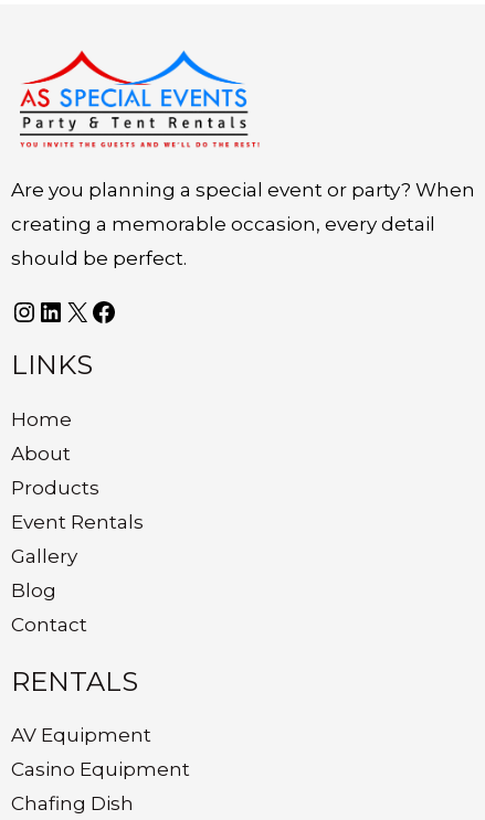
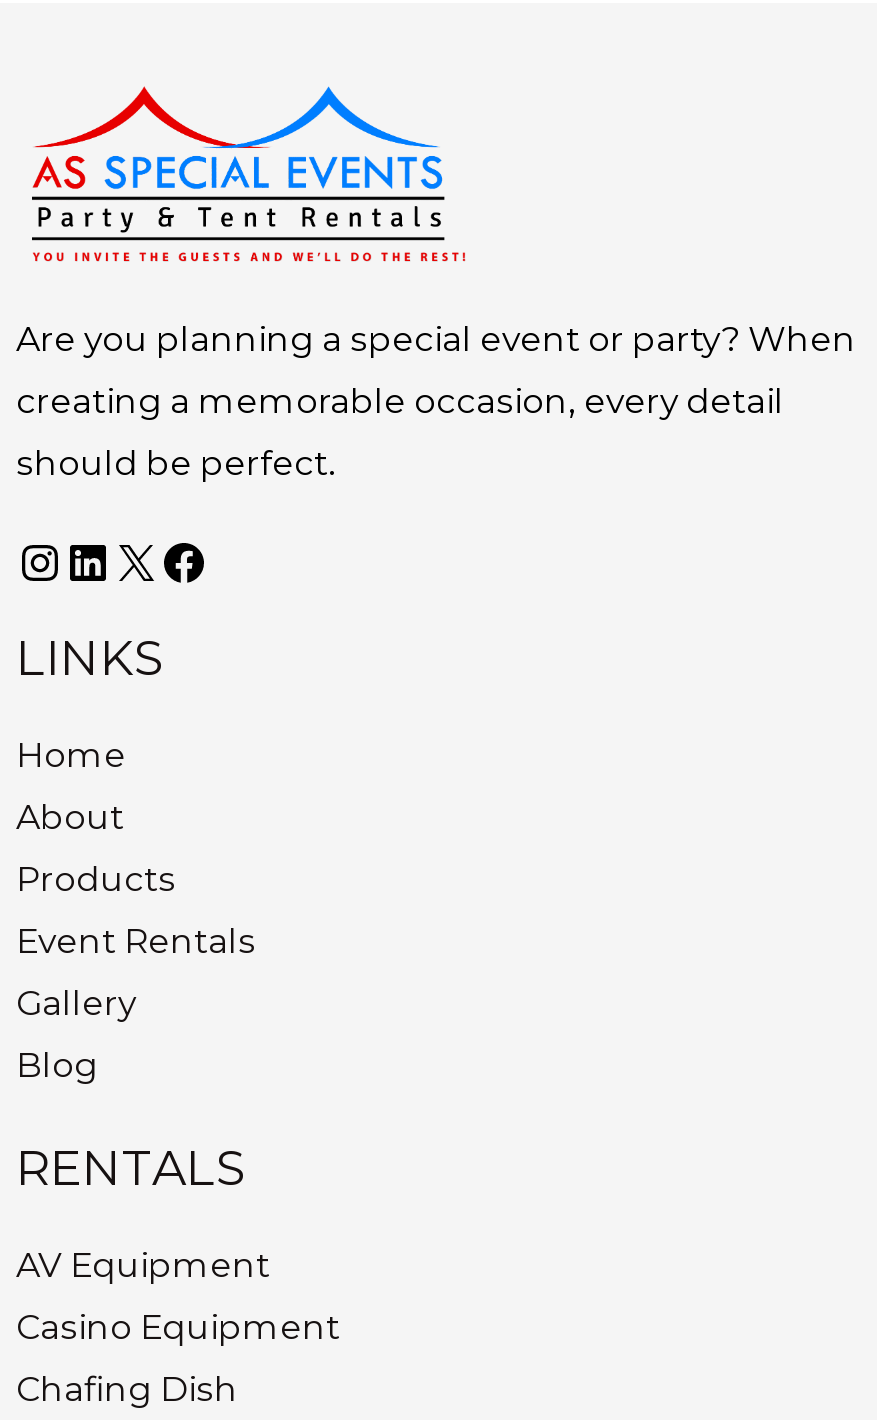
[22,79,246,137] [image] -> [36,140,442,258] [image]
[11,613,87,635] Contact -> none

